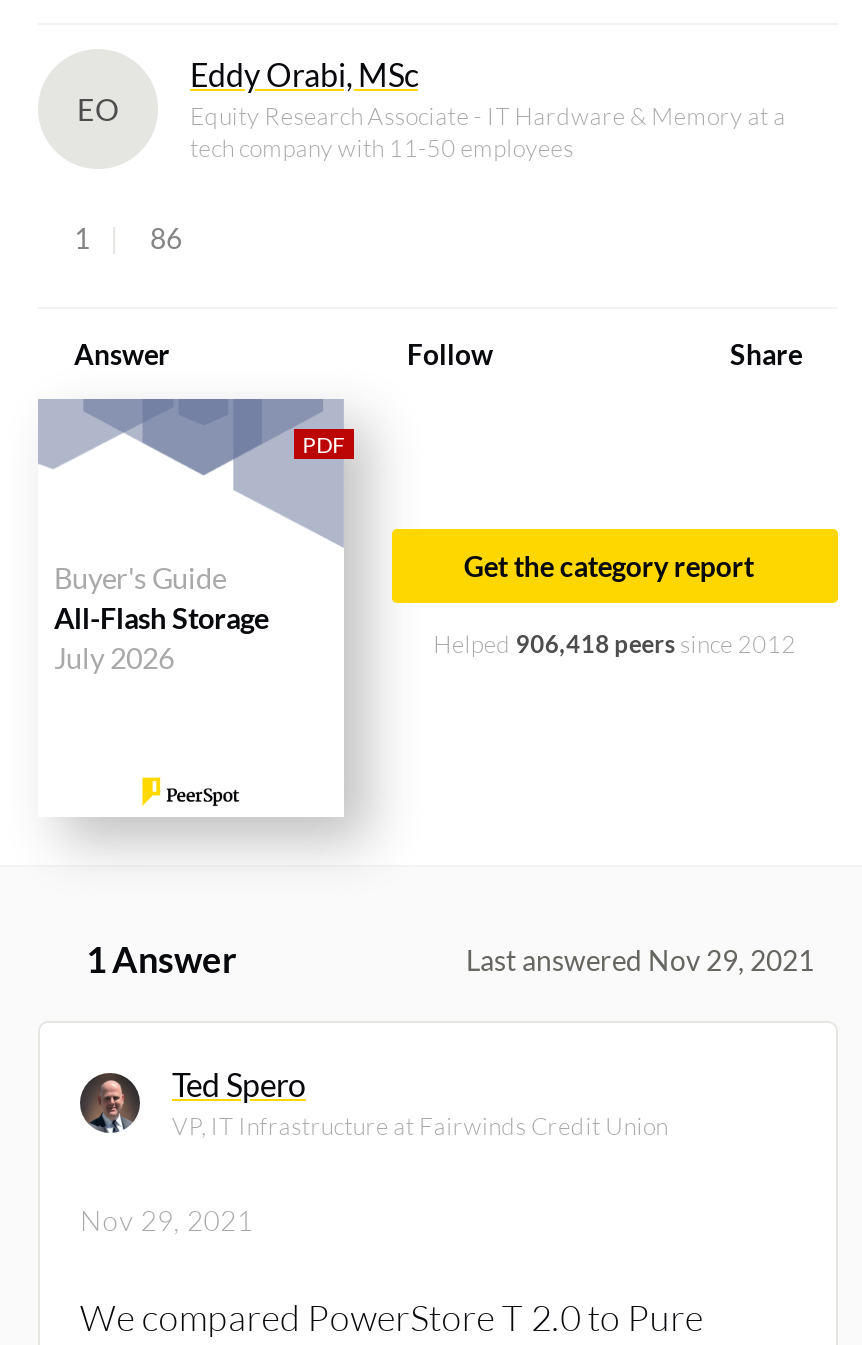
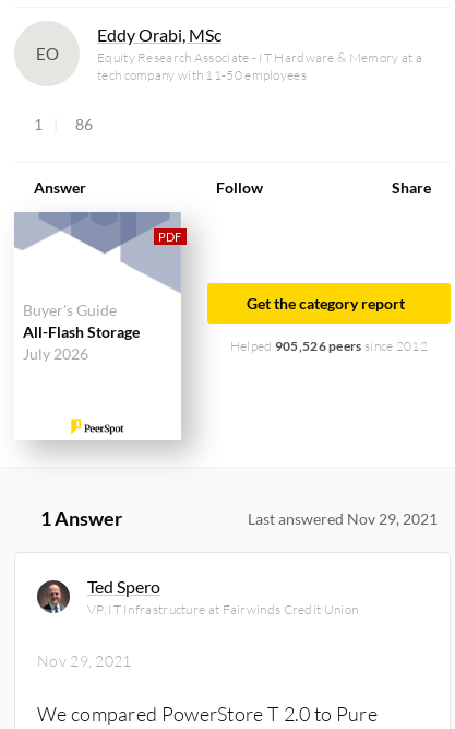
[433,629,796,659] Helped 906,418 peers since 2012 -> [230,338,428,354] Helped 905,526 peers since 2012

